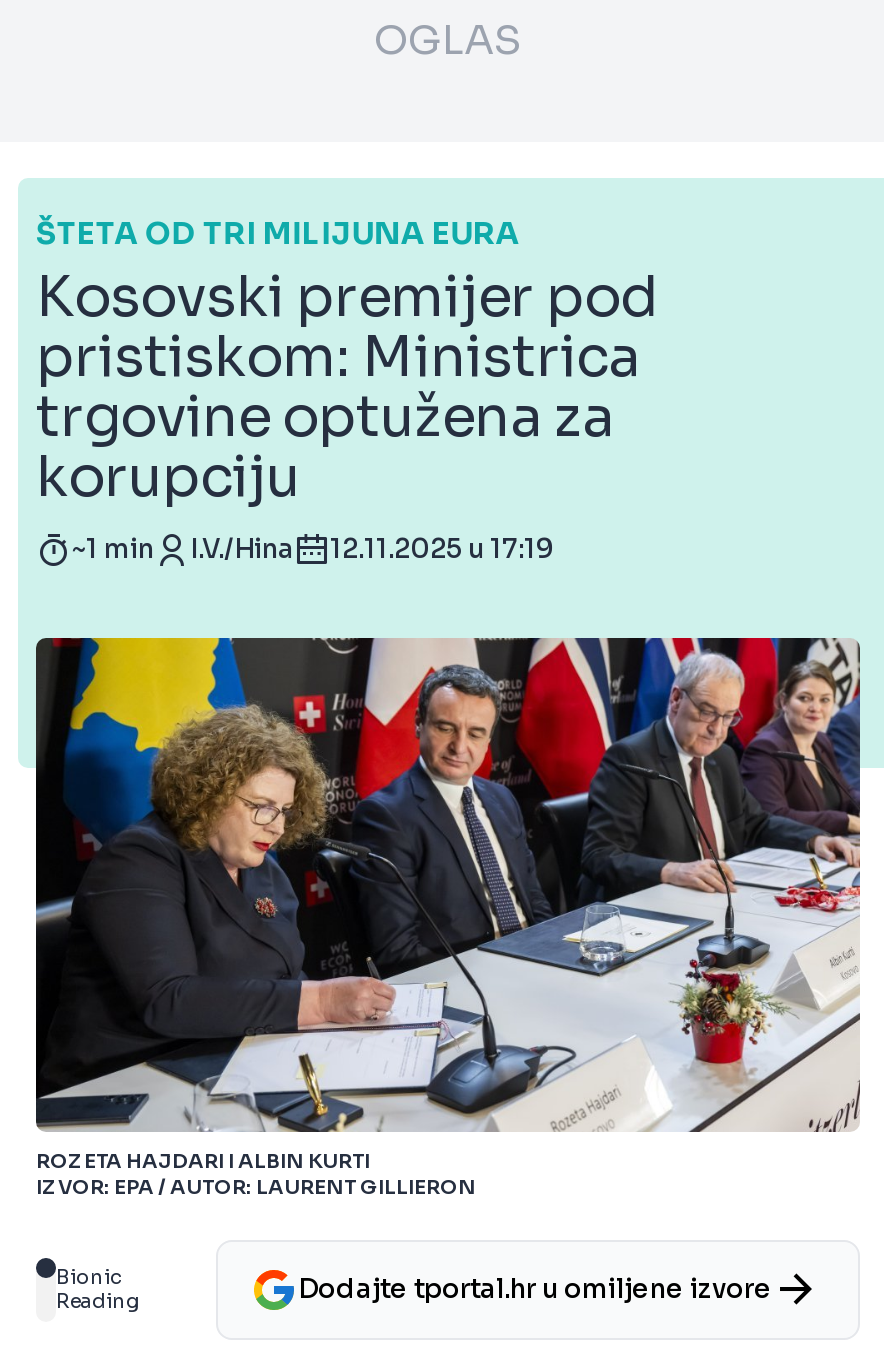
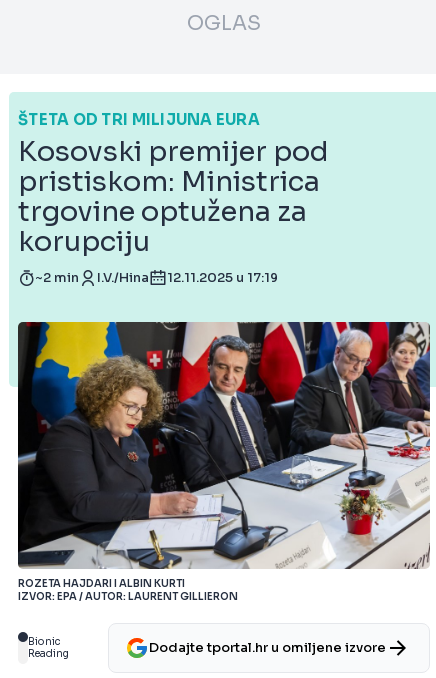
[72,532,552,566] ~1 min I.V./Hina 12.11.2025 u 17:19 -> [36,269,278,286] ~2 min I.V./Hina 12.11.2025 u 17:19

